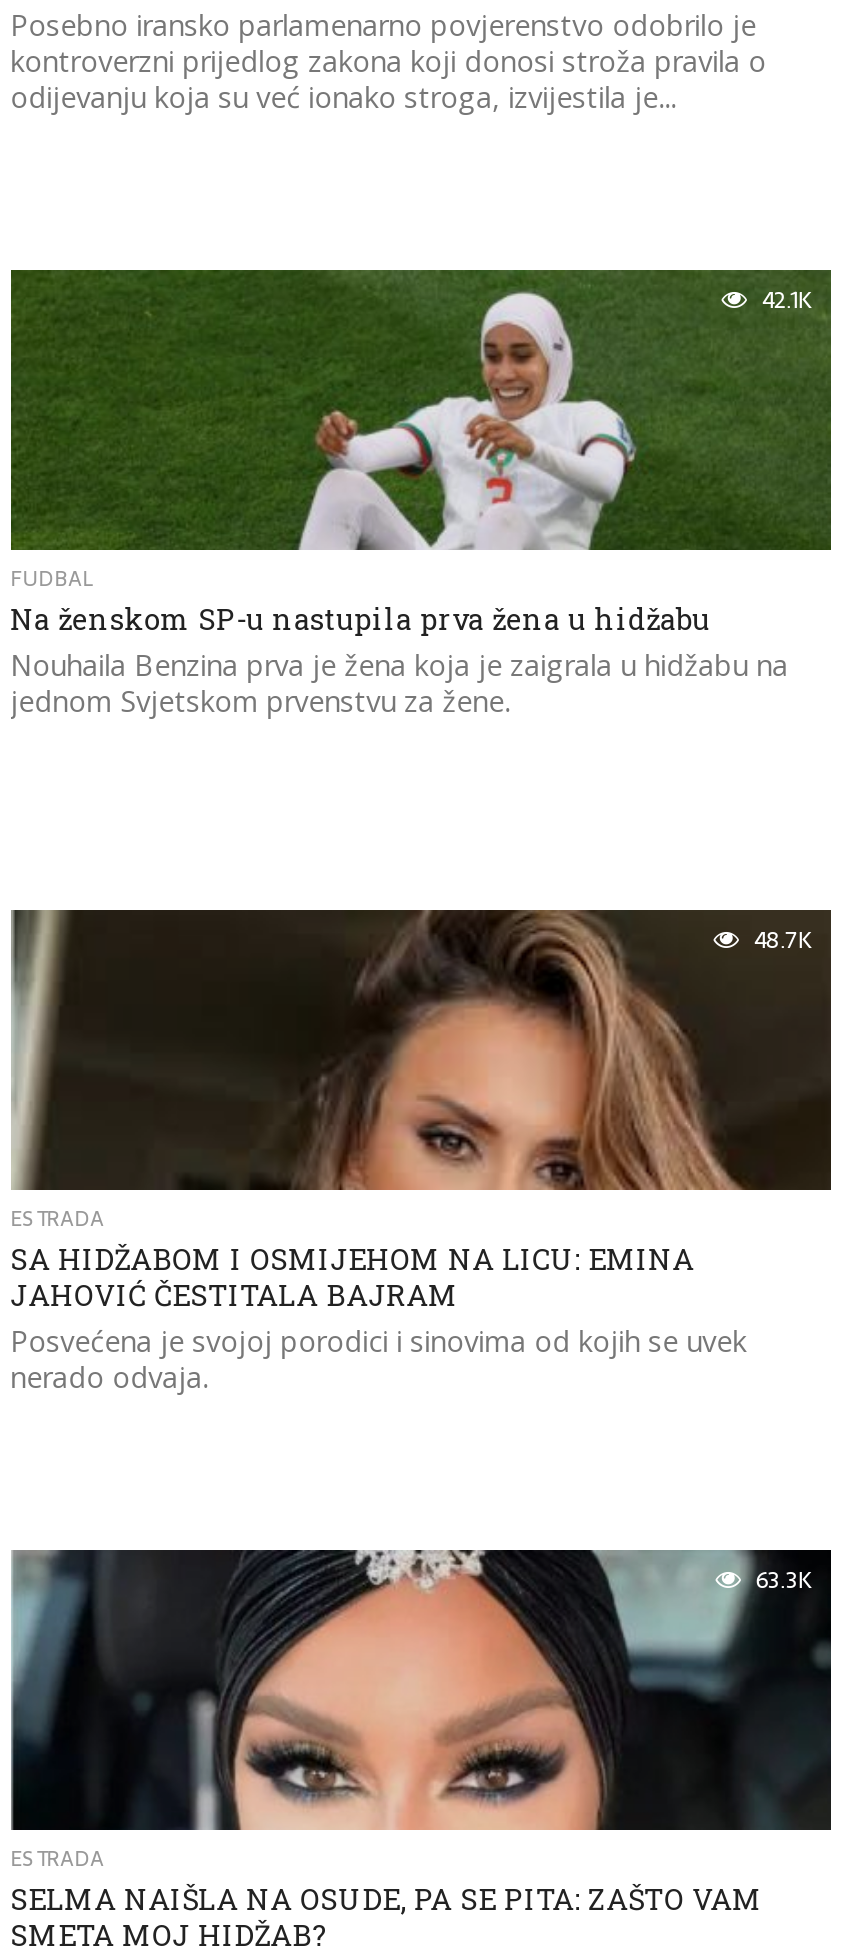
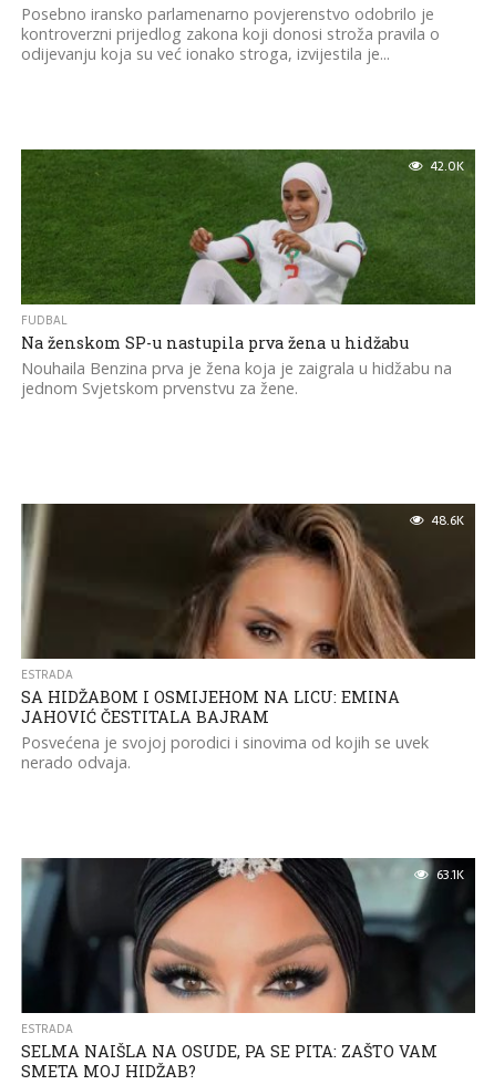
[762,282,812,318] 42.1K -> [431,156,464,176] 42.0K
[754,922,812,958] 48.7K -> [432,510,464,530] 48.6K
[756,1562,812,1598] 63.3K -> [437,865,464,885] 63.1K

